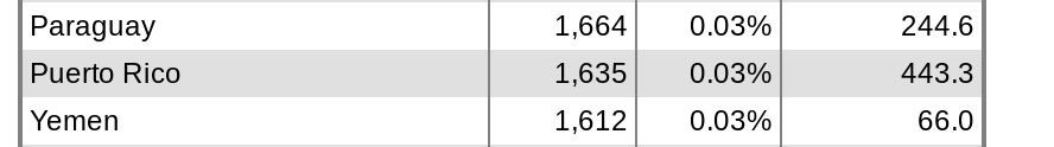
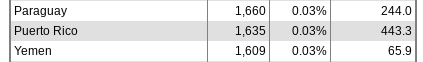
[554,9,773,43] 1,664 0.03% -> [235,4,327,18] 1,660 0.03%
[901,9,974,43] 244.6 -> [381,4,412,18] 244.0
[554,104,773,138] 1,612 0.03% -> [235,44,327,58] 1,609 0.03%
[918,104,974,138] 66.0 -> [388,44,412,58] 65.9

